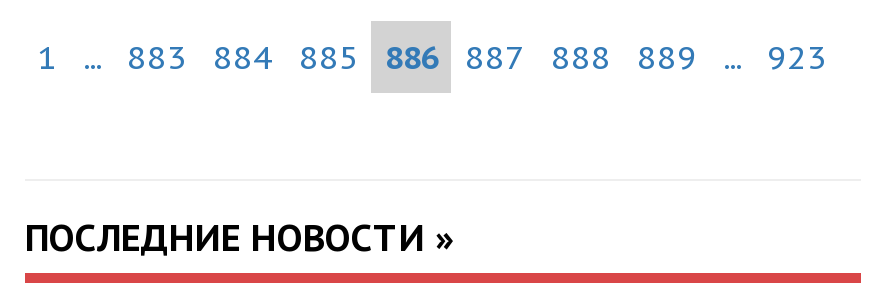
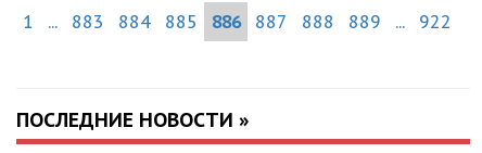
[767,37,827,77] 923 -> [419,11,452,33] 922

